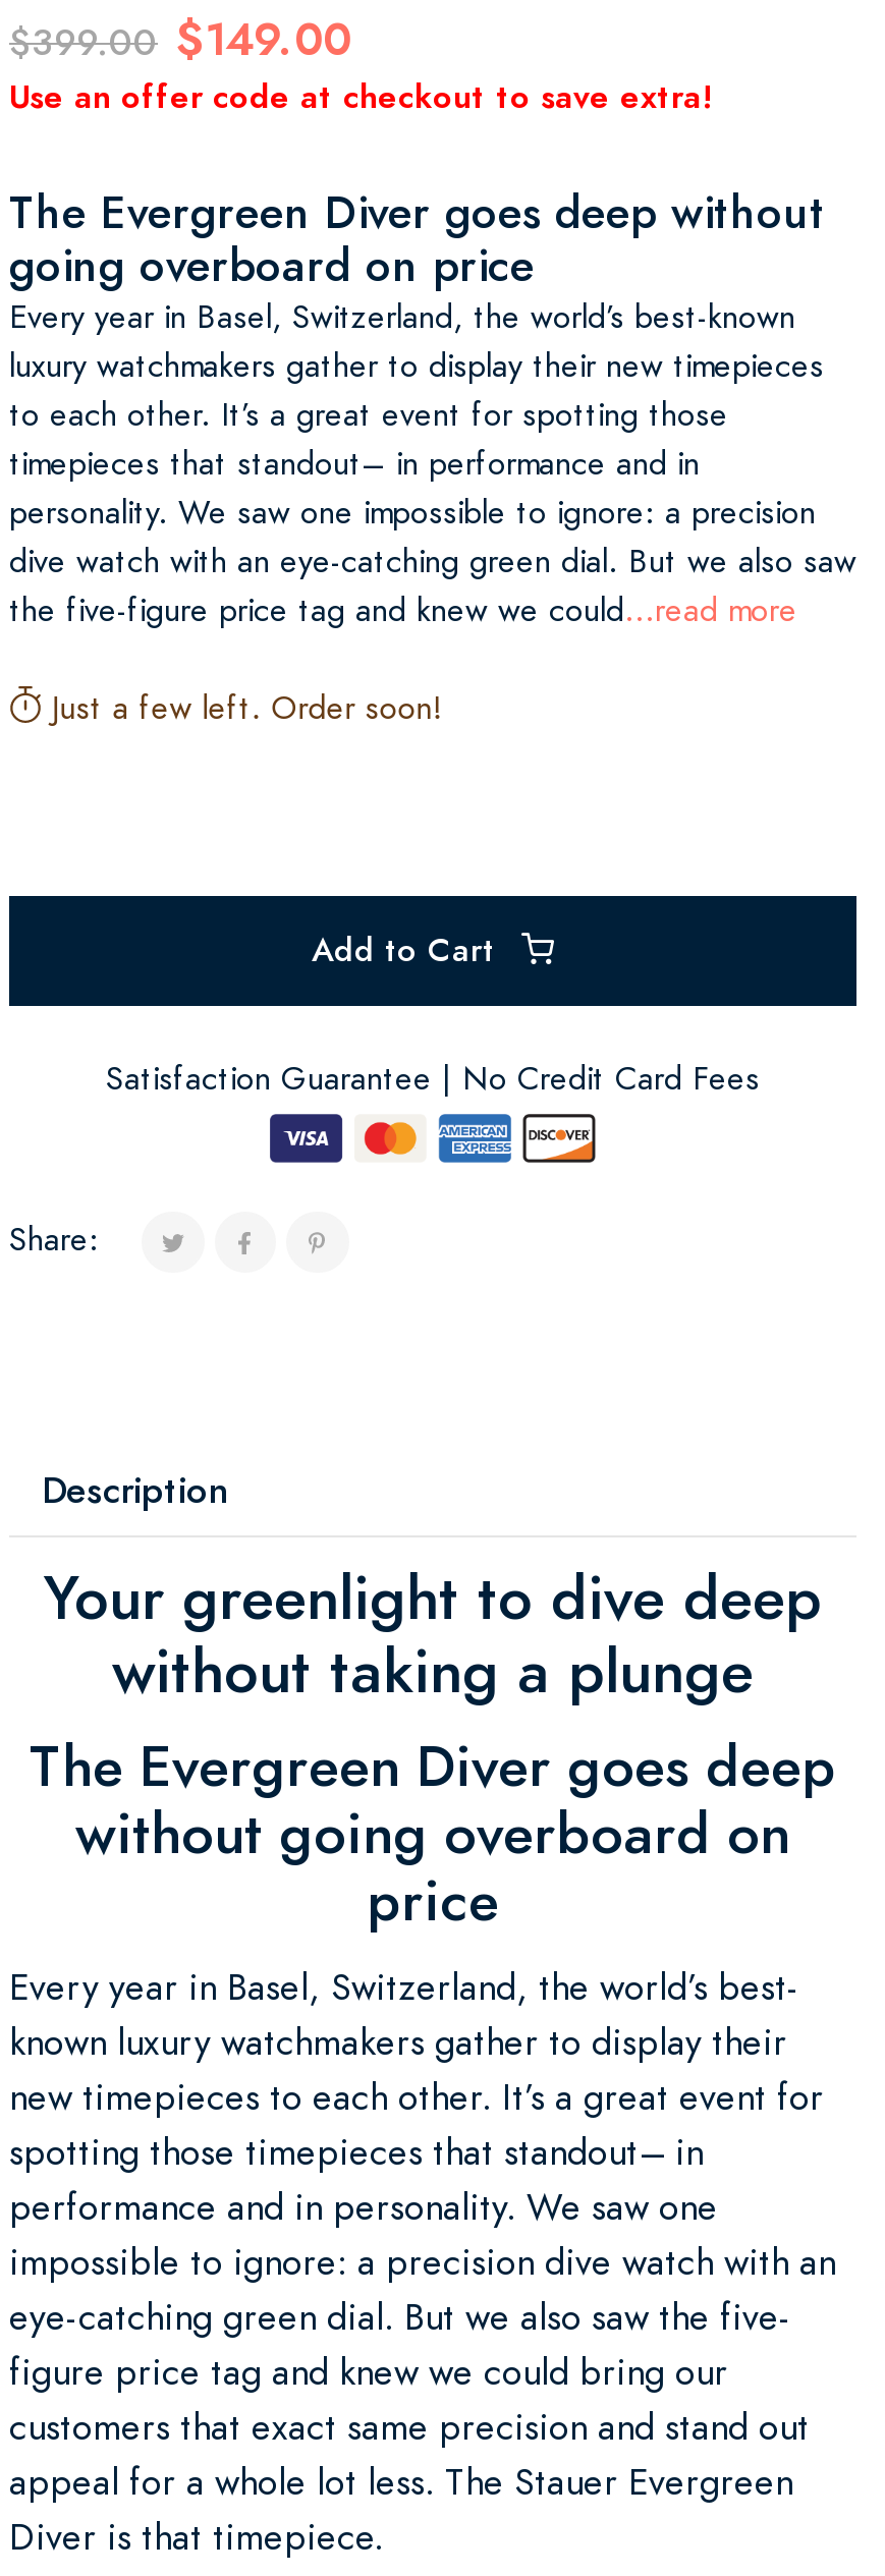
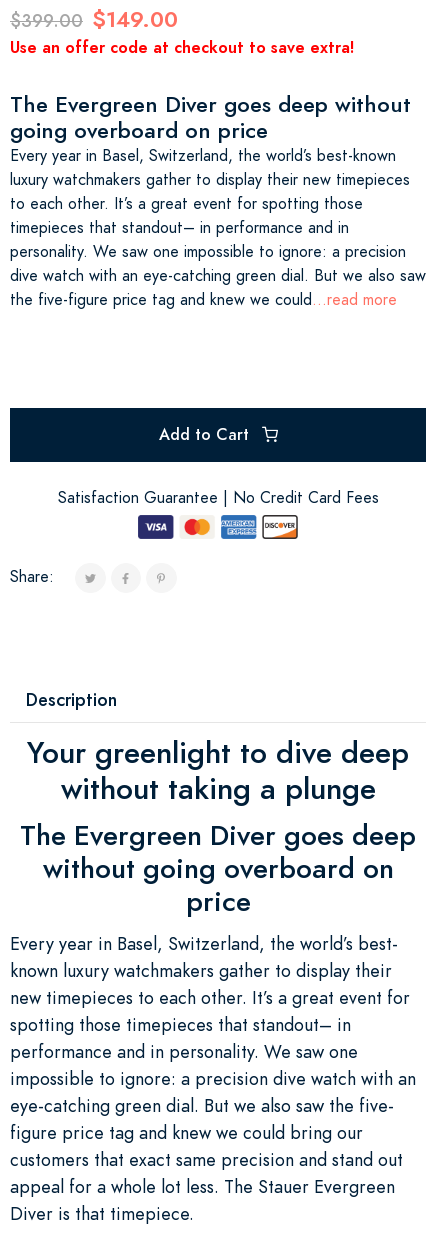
[41,685,443,730] Just a few left. Order soon! -> none

